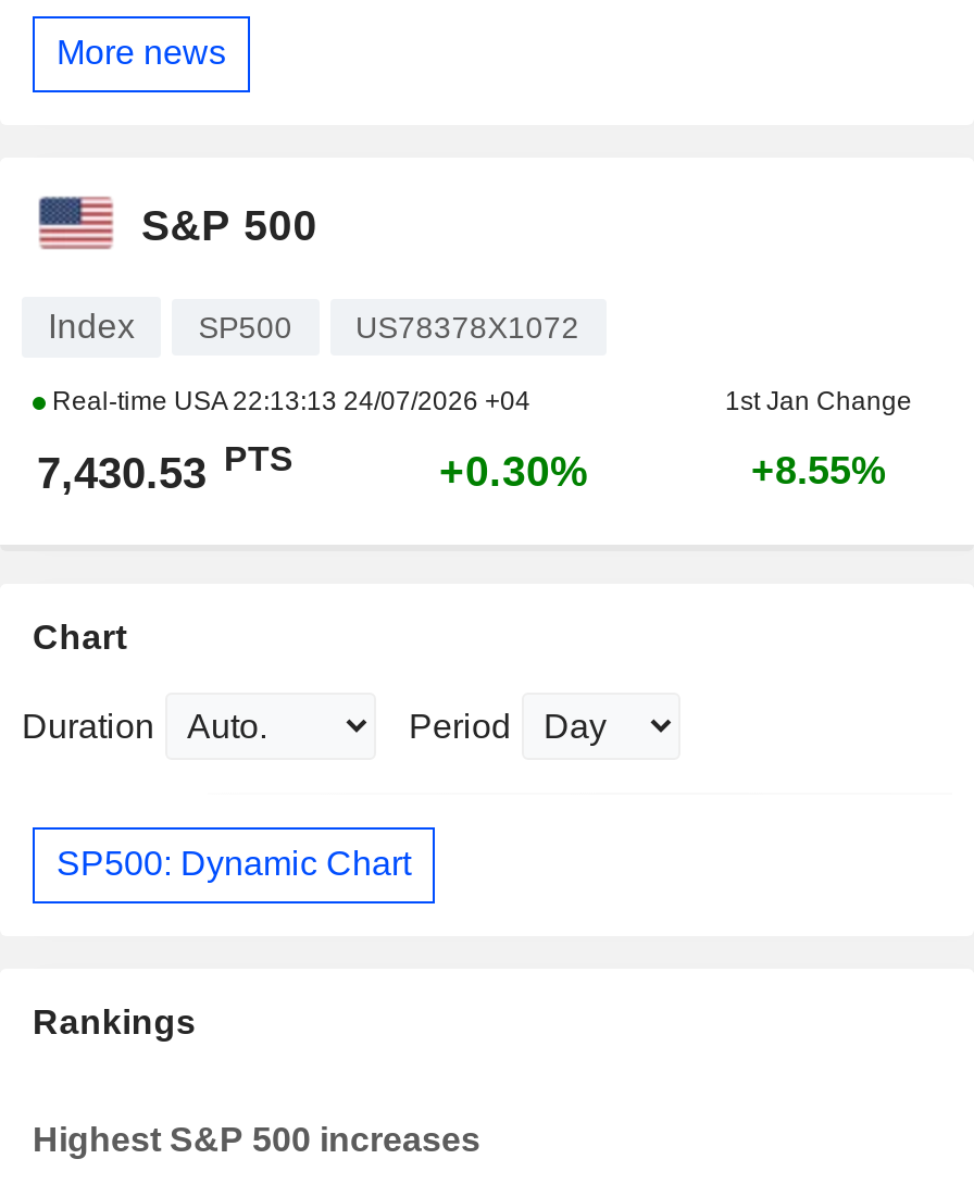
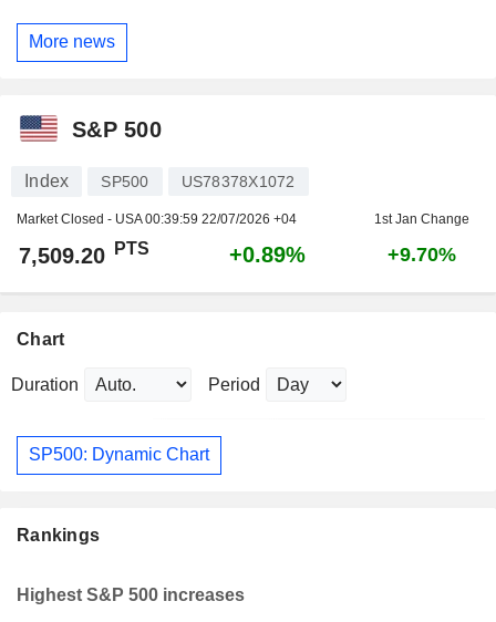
[46,386,530,416] Real-time USA 22:13:13 24/07/2026 +04 -> [17,211,297,227] Market Closed - USA 00:39:59 22/07/2026 +04
[37,441,294,496] 7,430.53 PTS -> [19,239,149,268] 7,509.20 PTS
[439,446,589,494] +0.30% -> [229,242,306,267] +0.89%
[751,449,886,492] +8.55% -> [387,243,456,265] +9.70%

